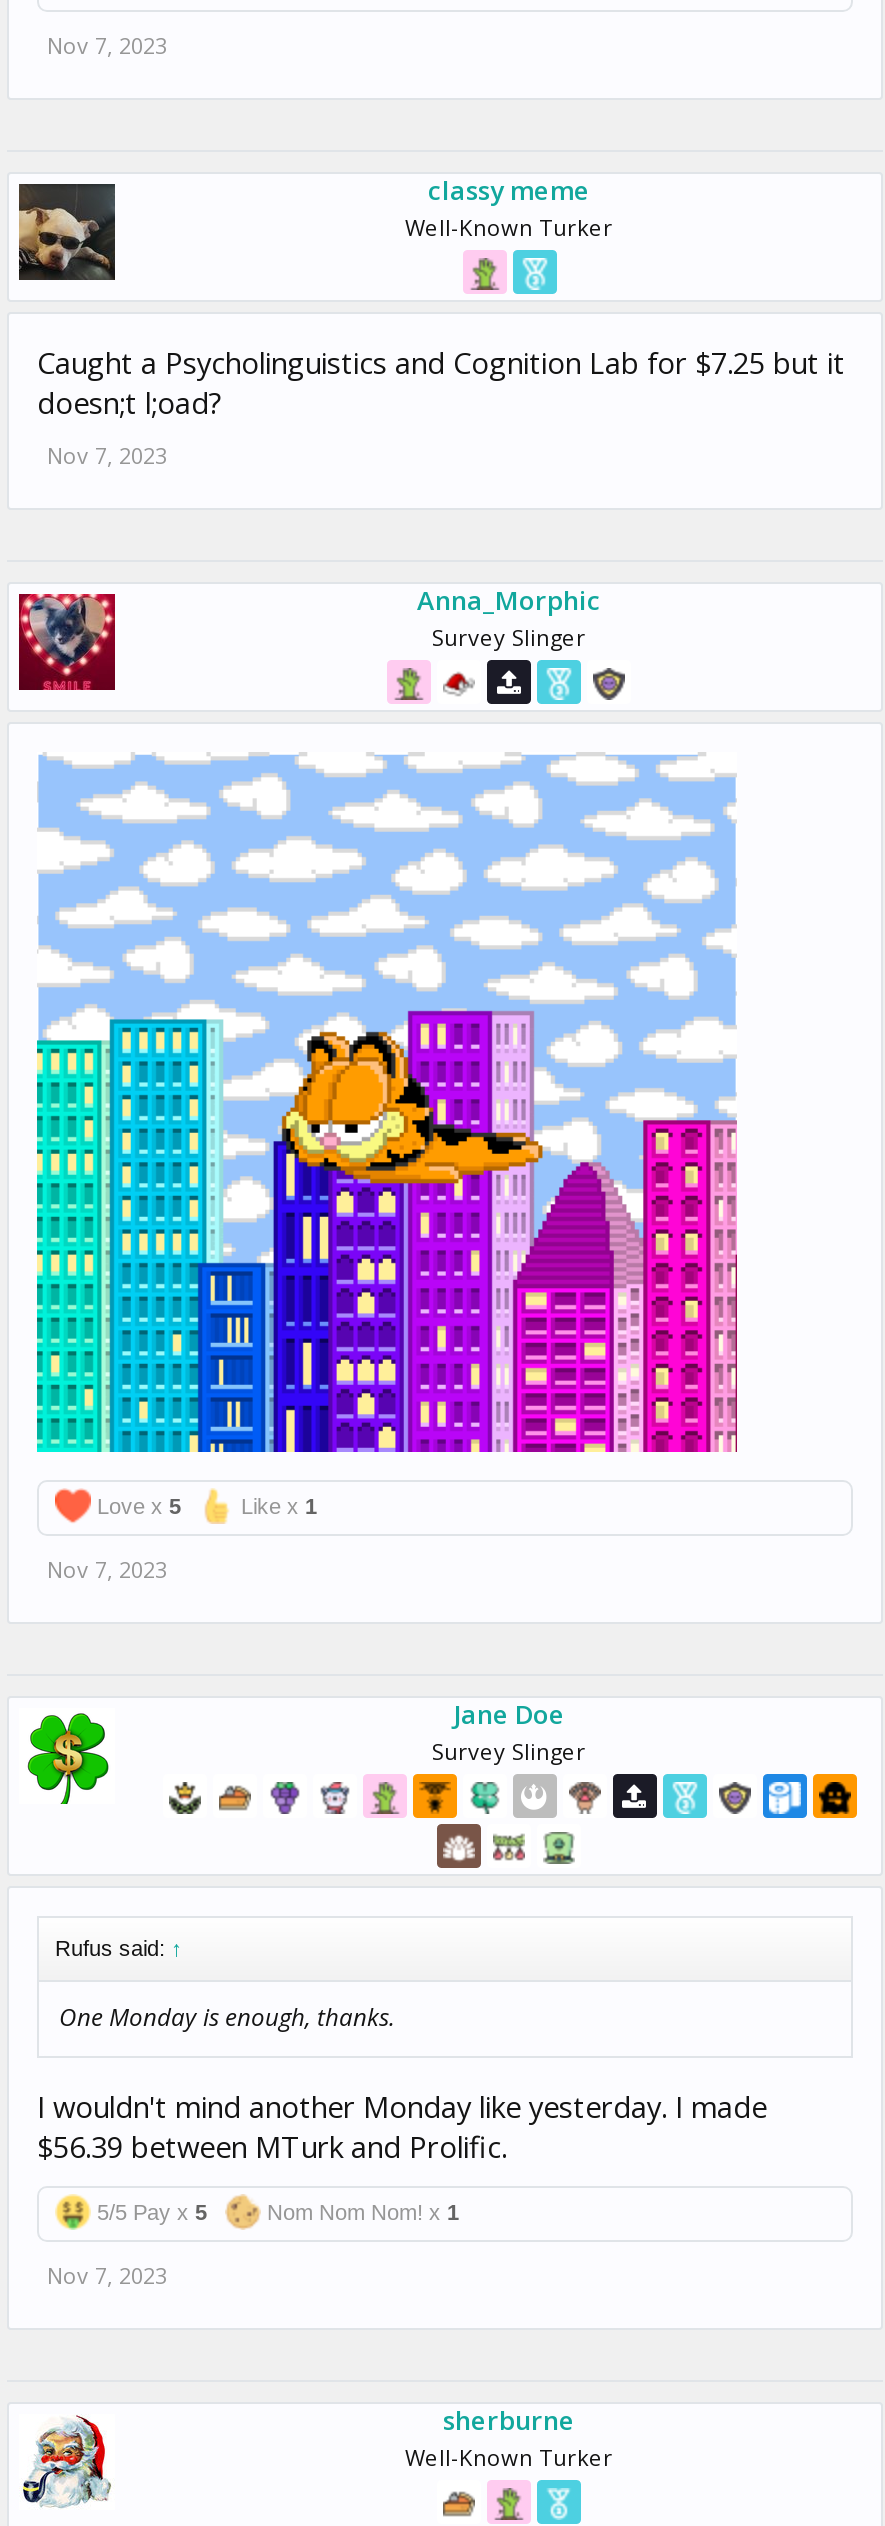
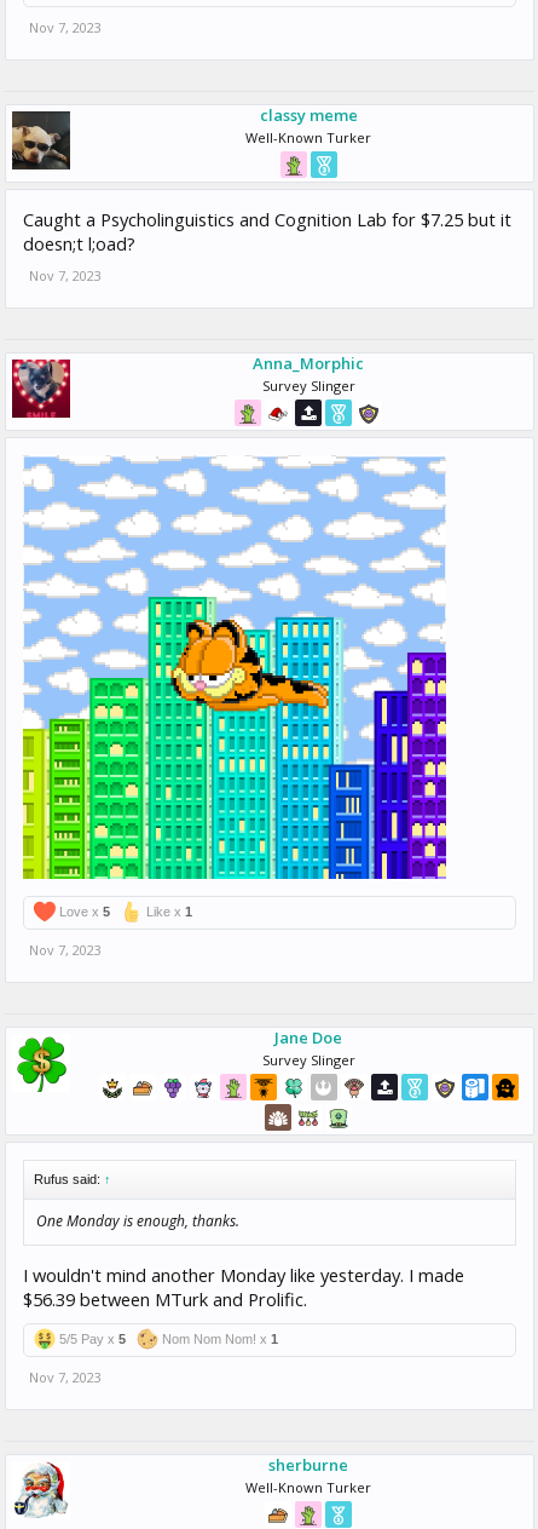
[35,754,739,1454] [image] -> [22,456,447,880] [image]

